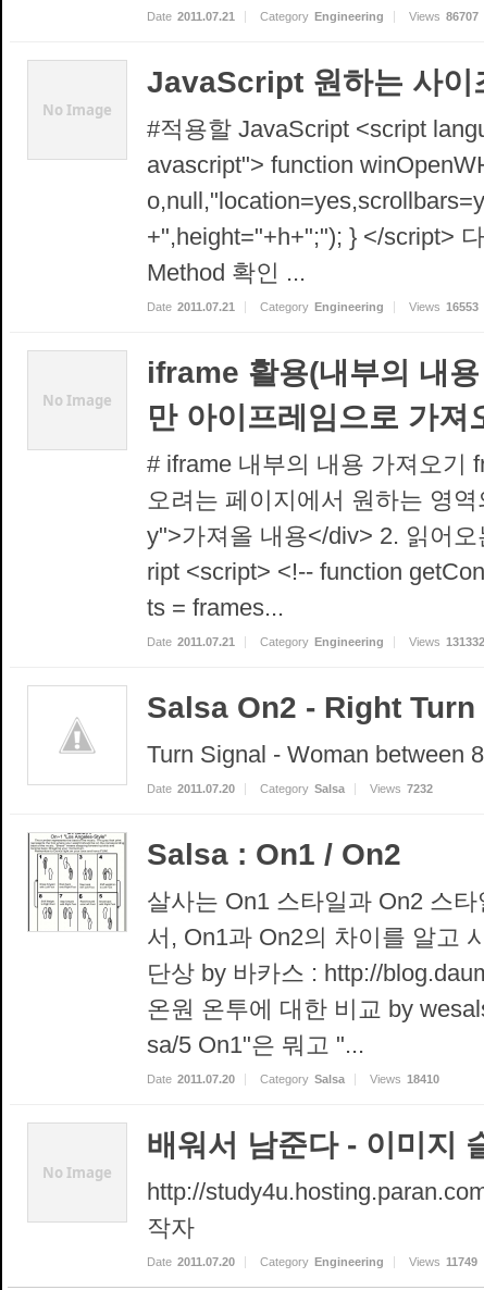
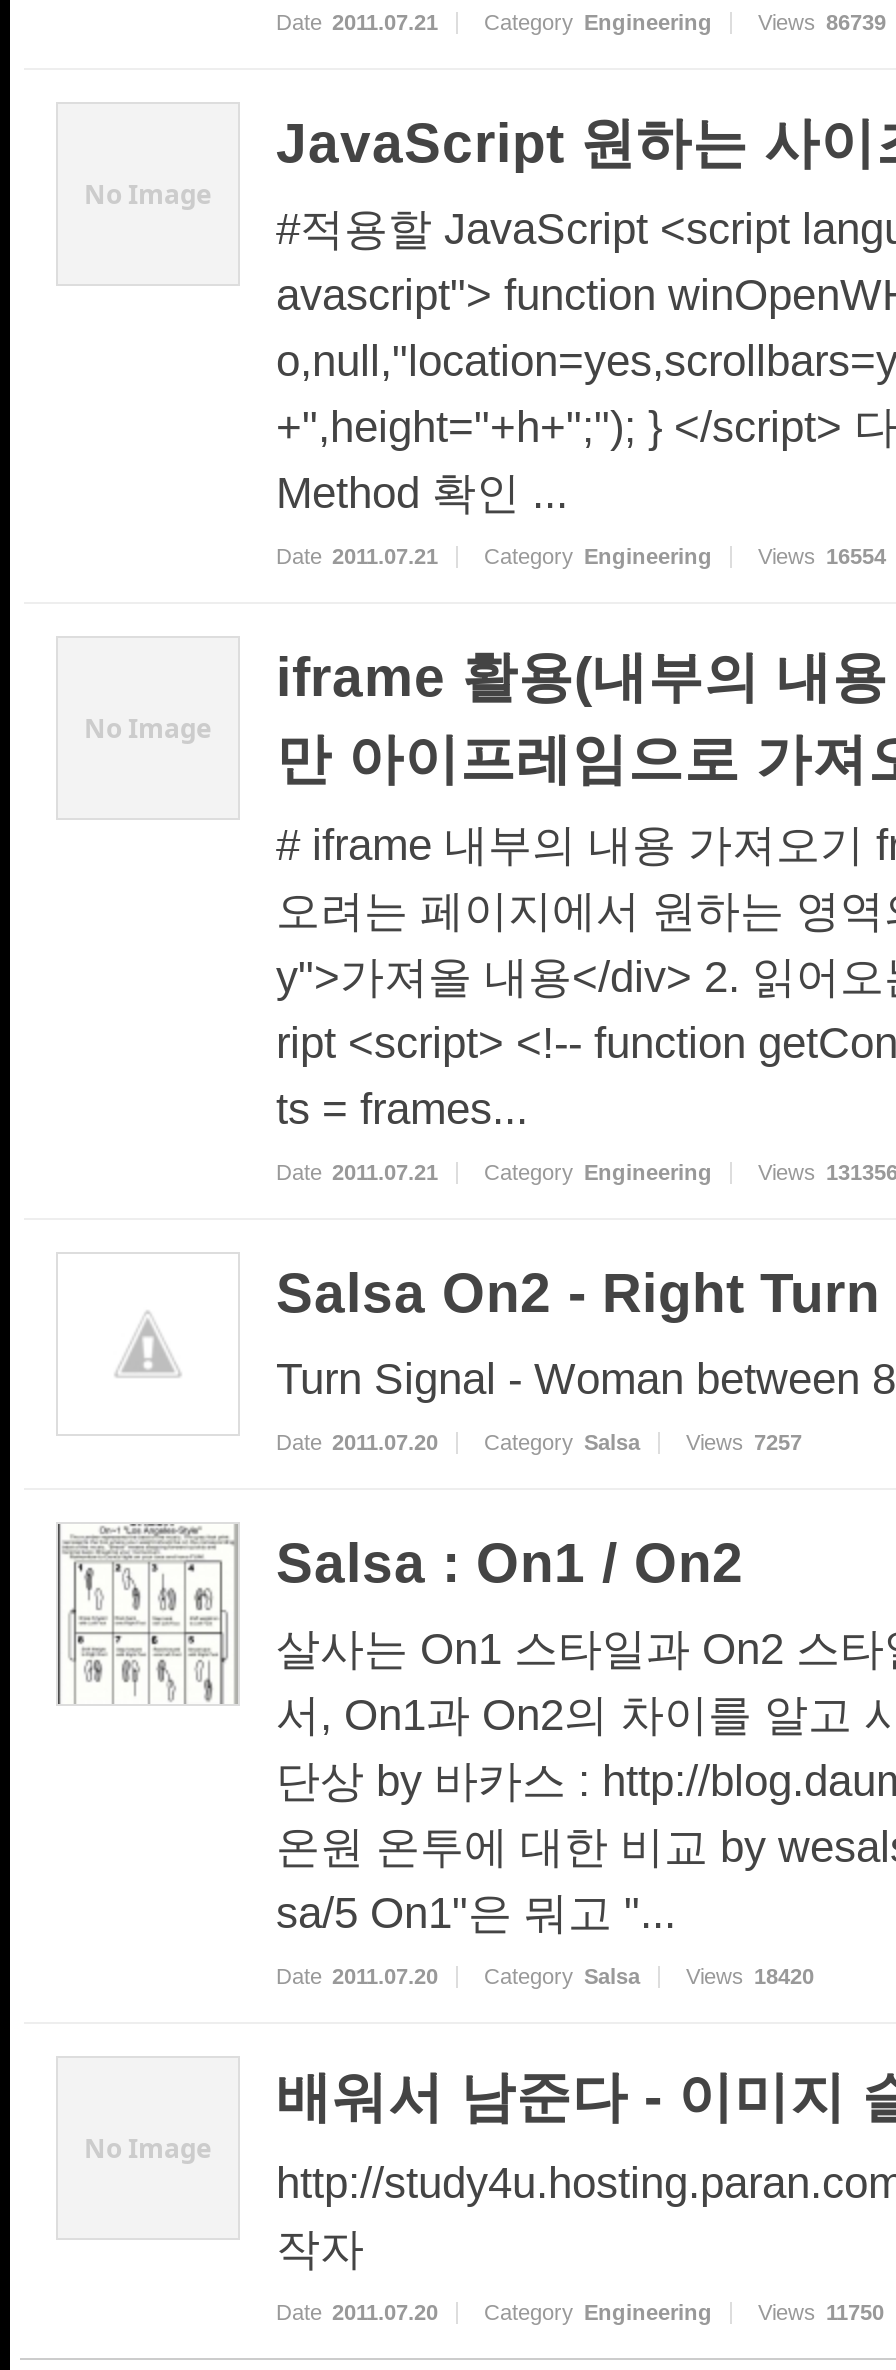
[147,10,479,23] Date 2011.07.21 Category Engineering Views 86707 -> [276,10,886,34] Date 2011.07.21 Category Engineering Views 86739
[147,300,479,313] Date 2011.07.21 Category Engineering Views 16553 -> [276,544,886,568] Date 2011.07.21 Category Engineering Views 16554
[147,635,484,648] Date 2011.07.21 Category Engineering Views 131332 -> [276,1160,896,1184] Date 2011.07.21 Category Engineering Views 131356
[147,782,433,795] Date 2011.07.20 Category Salsa Views 7232 -> [276,1430,802,1454] Date 2011.07.20 Category Salsa Views 7257
[147,1072,439,1086] Date 2011.07.20 Category Salsa Views 18410 -> [276,1964,814,1988] Date 2011.07.20 Category Salsa Views 18420
[147,1255,477,1268] Date 2011.07.20 Category Engineering Views 11749 -> [276,2300,884,2324] Date 2011.07.20 Category Engineering Views 11750

